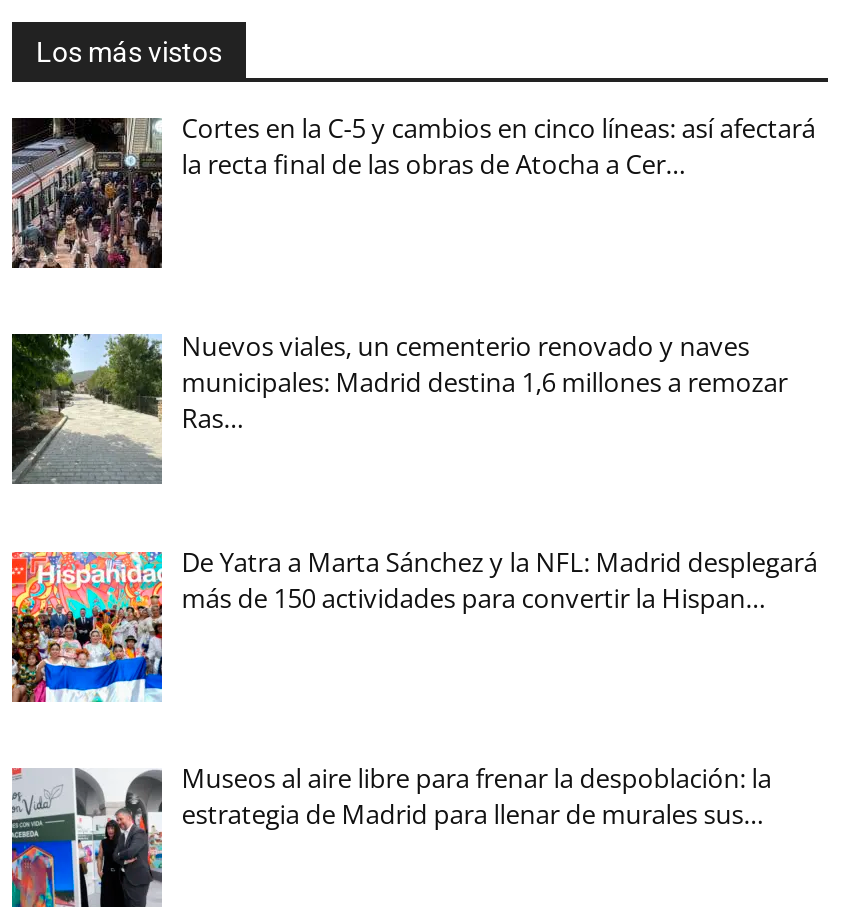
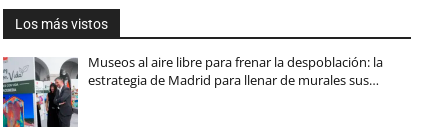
[10,111,816,270] [image] | Cortes en la C-5 y cambios en cinco líneas: así afectará | la recta final de las obras de Atocha a Cer… -> none
[10,327,788,486] [image] | Nuevos viales, un cementerio renovado y naves | municipales: Madrid destina 1,6 millones a remozar | Ras… -> none
[10,543,818,730] [image] | De Yatra a Marta Sánchez y la NFL: Madrid desplegará | más de 150 actividades para convertir la Hispan… -> none

